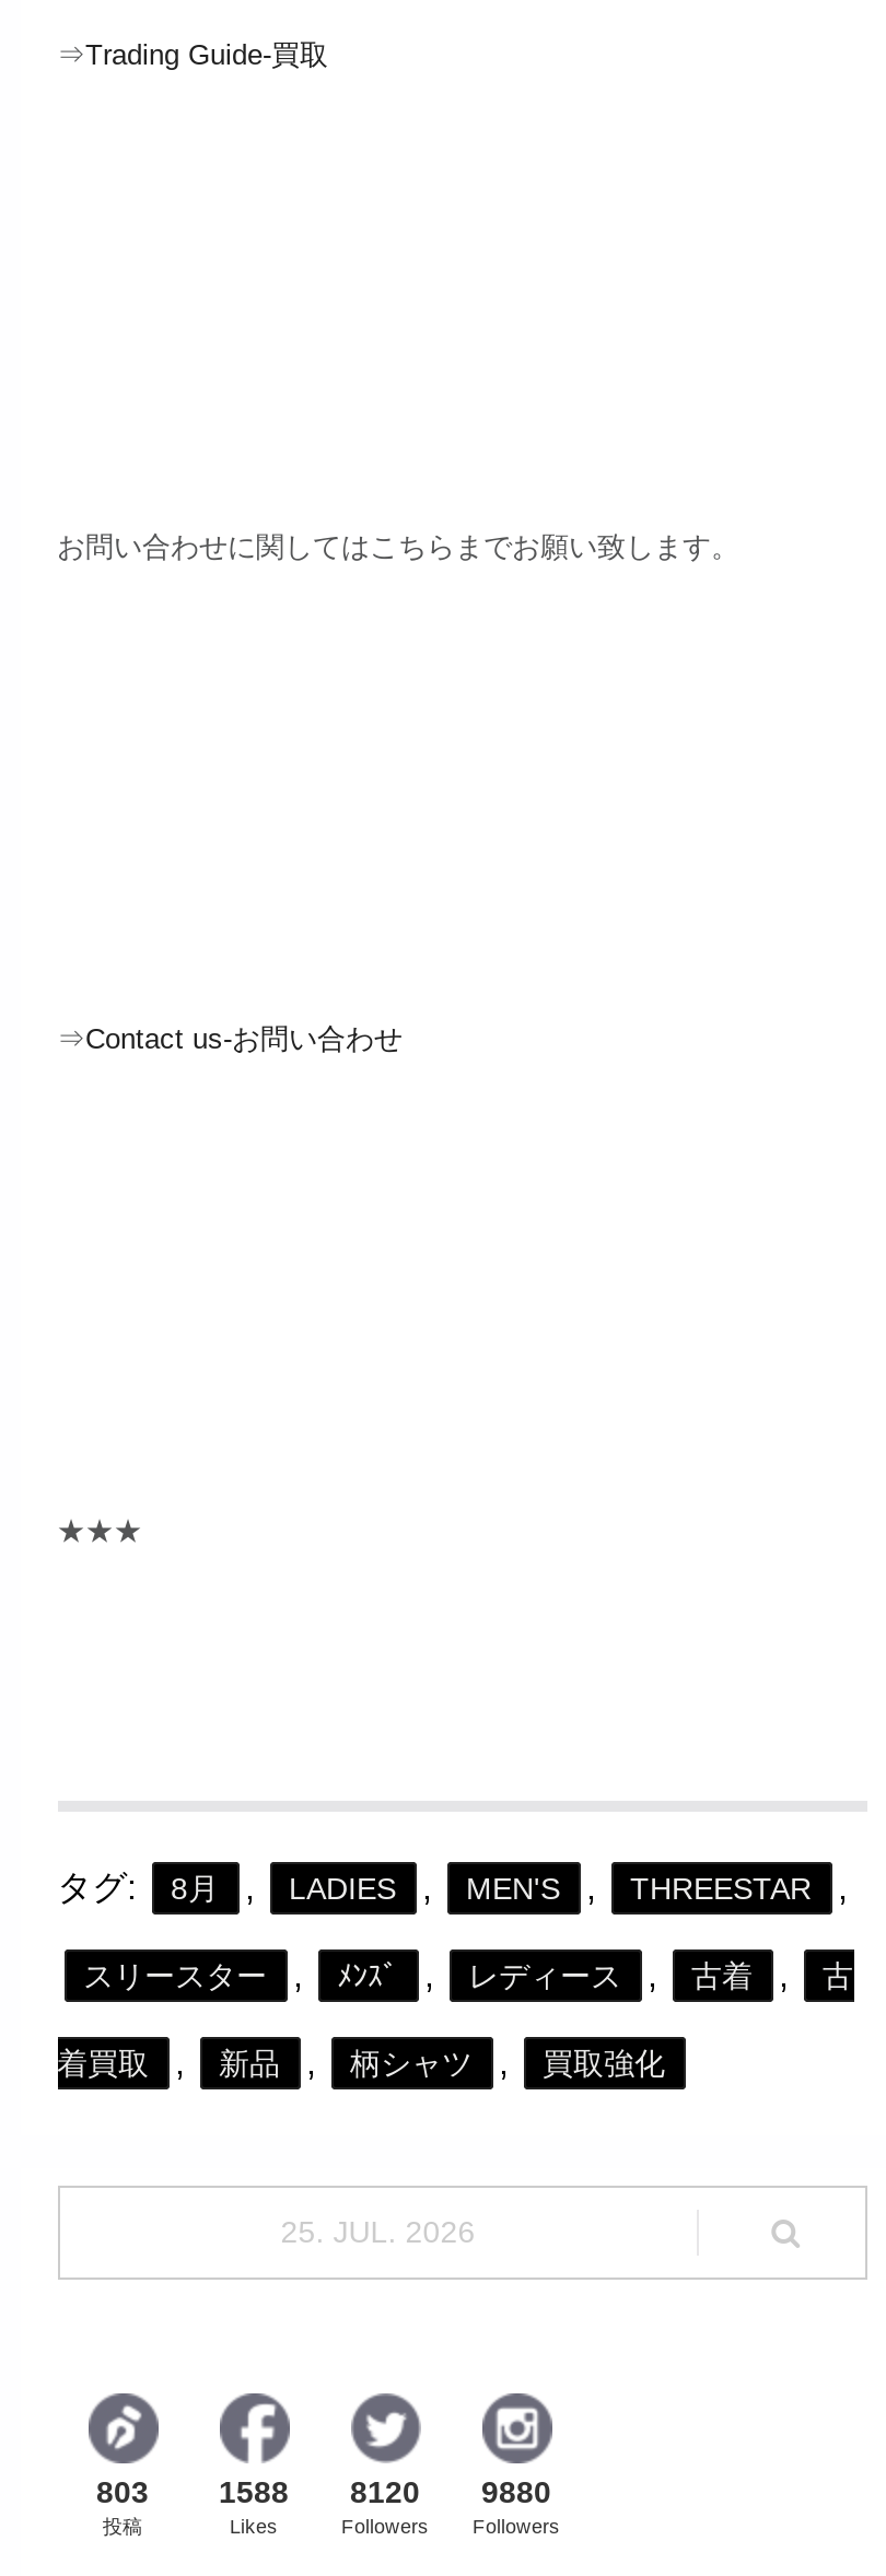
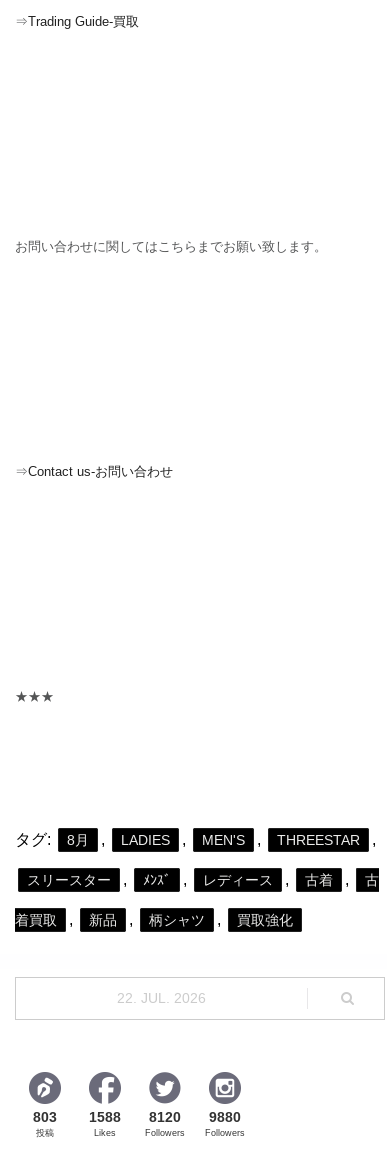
[281,2214,475,2249] 25. JUL. 2026 -> [117,990,206,1006] 22. JUL. 2026

